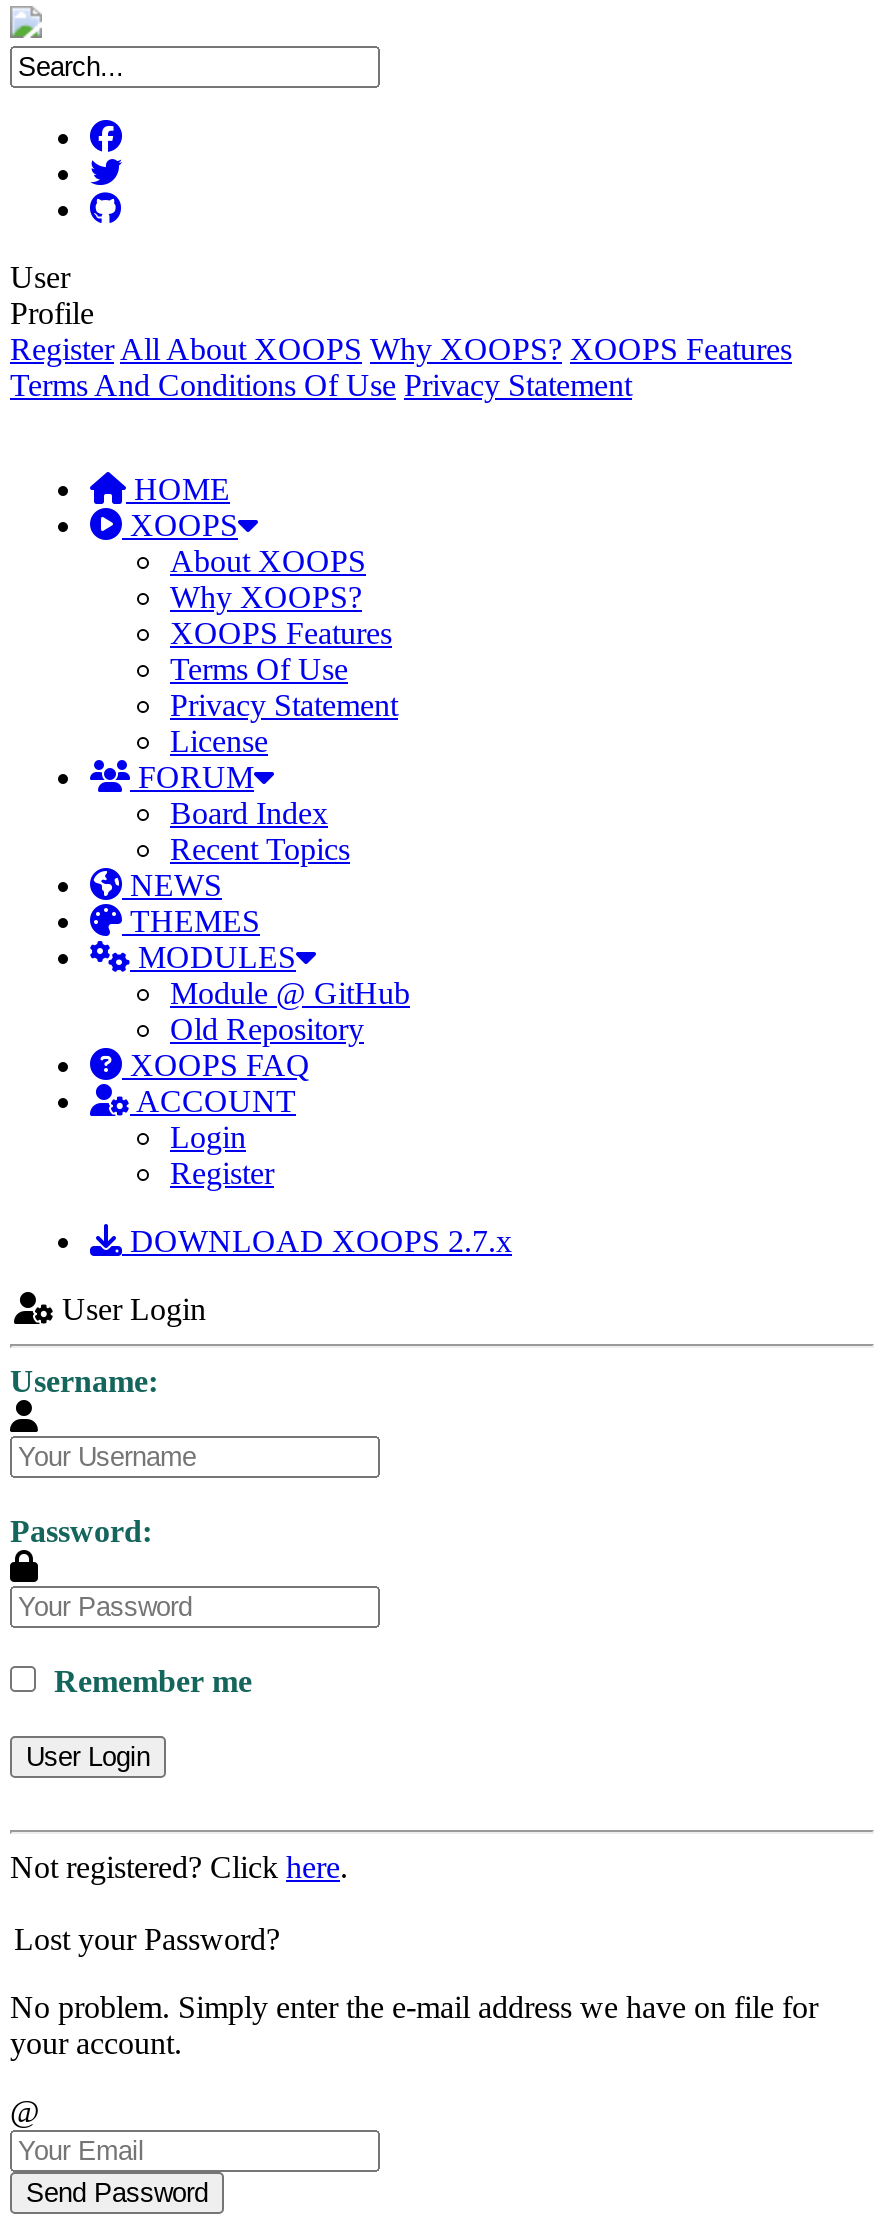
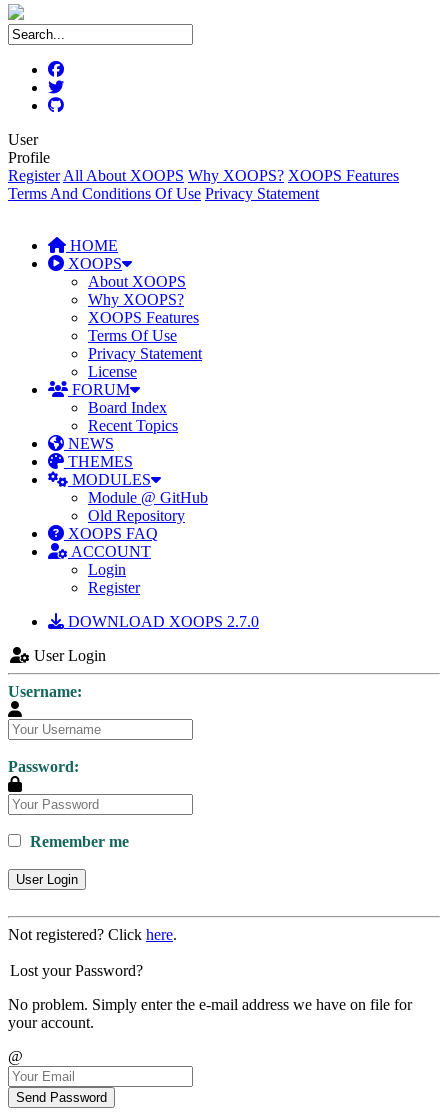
[122,1224,512,1258] DOWNLOAD XOOPS 2.7.x -> [64,613,259,630] DOWNLOAD XOOPS 2.7.0

